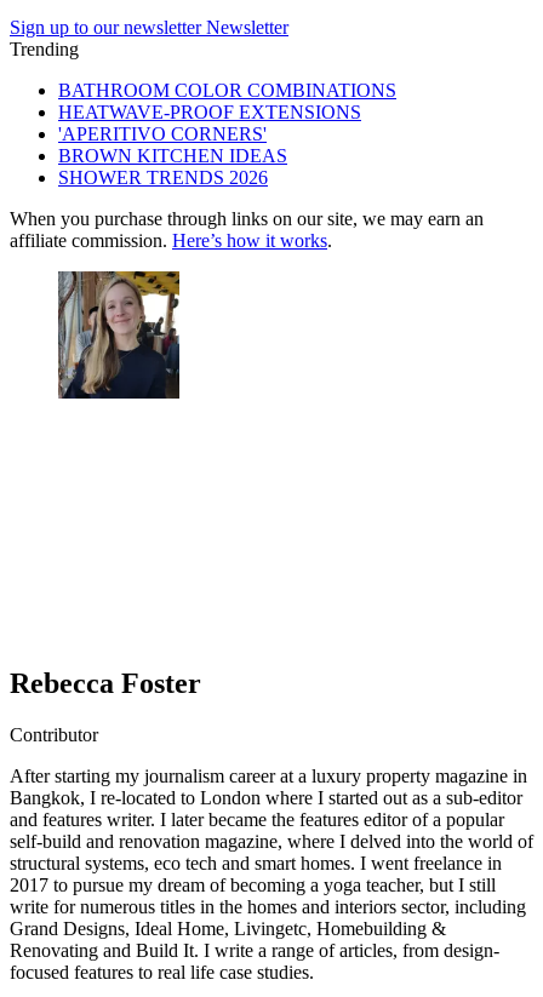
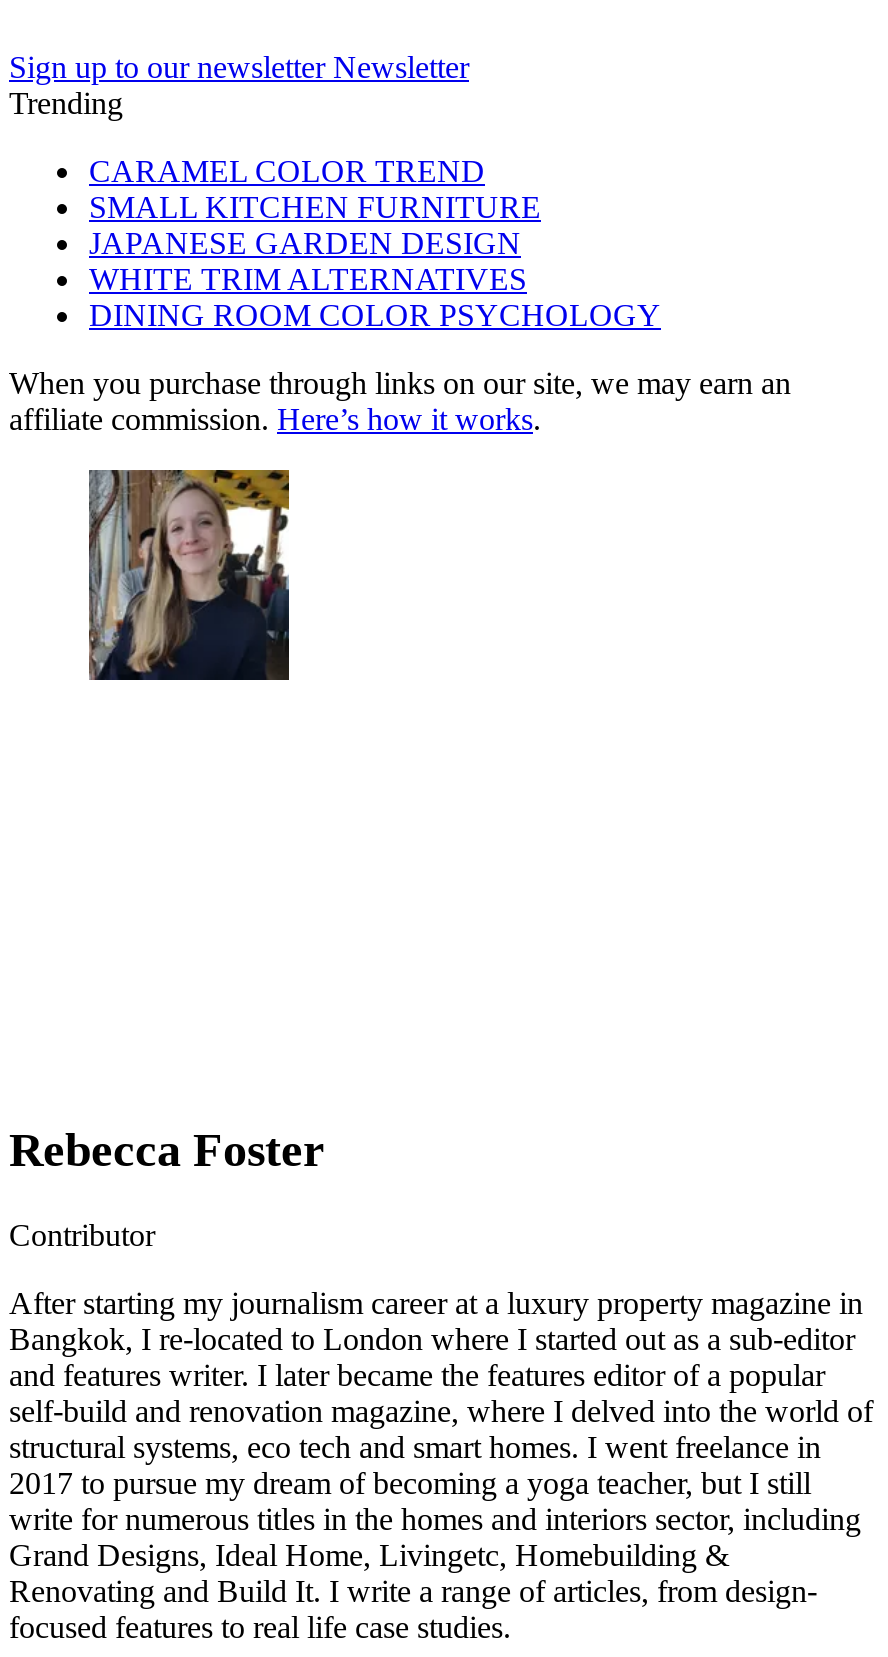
[58,79,396,187] BATHROOM COLOR COMBINATIONS | HEATWAVE-PROOF EXTENSIONS | 'APERITIVO CORNERS' | BROWN KITCHEN IDEAS | SHOWER TRENDS 2026 -> [89,153,661,331] CARAMEL COLOR TREND | SMALL KITCHEN FURNITURE | JAPANESE GARDEN DESIGN | WHITE TRIM ALTERNATIVES | DINING ROOM COLOR PSYCHOLOGY

